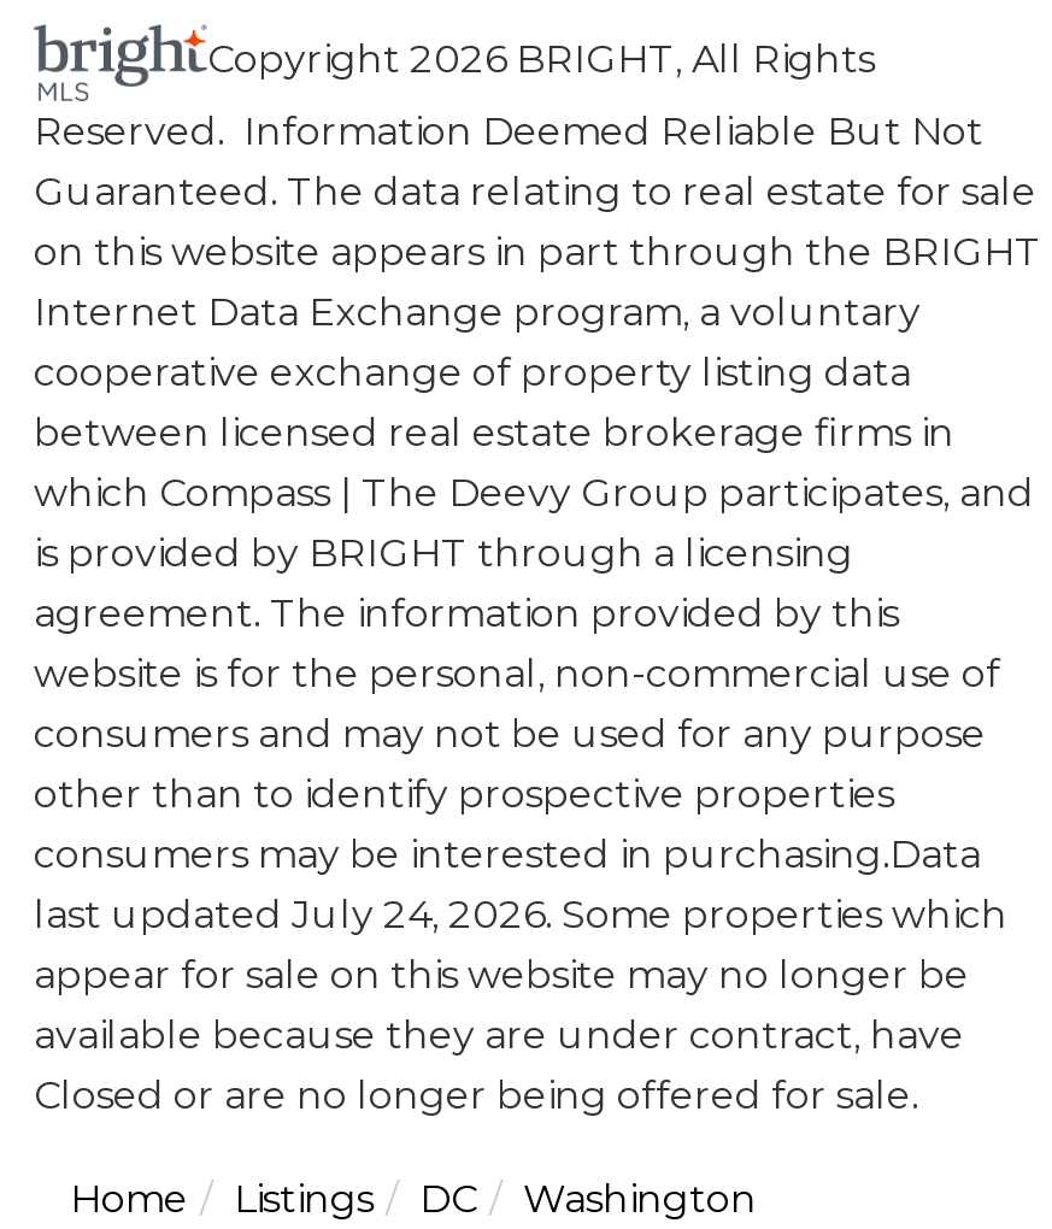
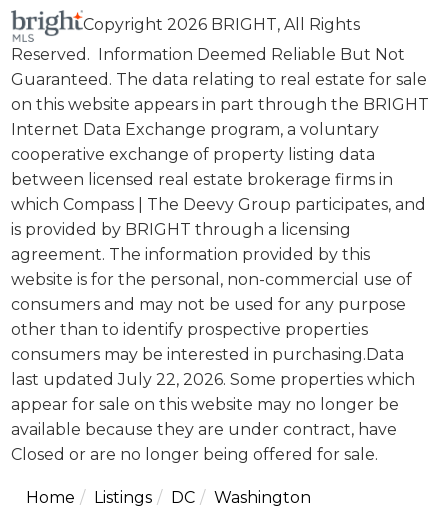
[34,891,1007,936] last updated July 24, 2026. Some properties which -> [11,370,415,389] last updated July 22, 2026. Some properties which

